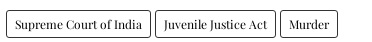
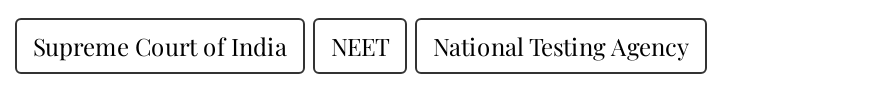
[164,16,329,32] Juvenile Justice Act | Murder -> [331,29,689,61] NEET | National Testing Agency

